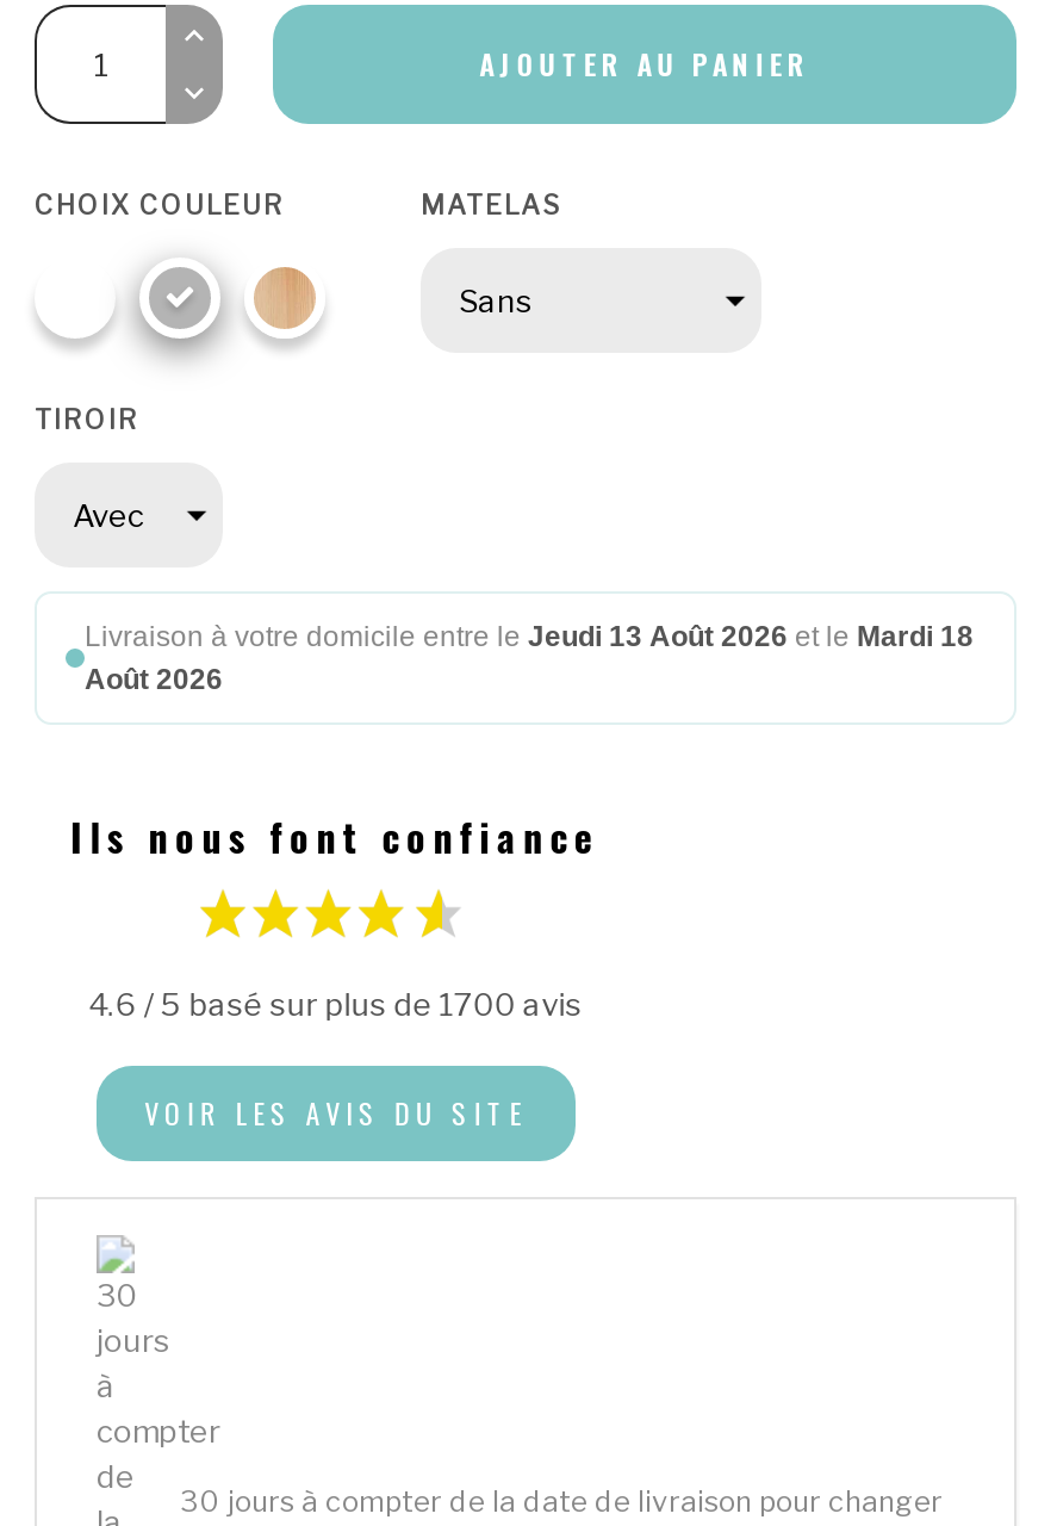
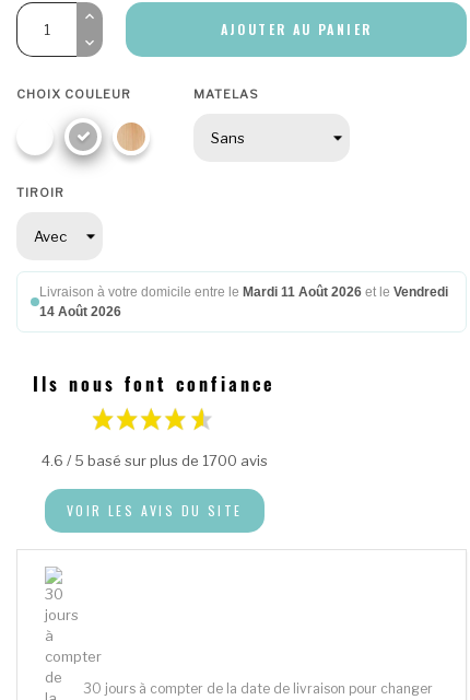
[85,620,974,696] Livraison à votre domicile entre le Jeudi 13 Août 2026 et le Mardi 18 | Août 2026 -> [39,284,448,319] Livraison à votre domicile entre le Mardi 11 Août 2026 et le Vendredi | 14 Août 2026

